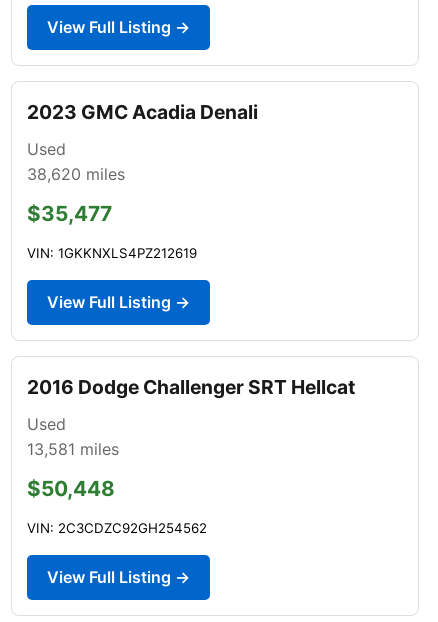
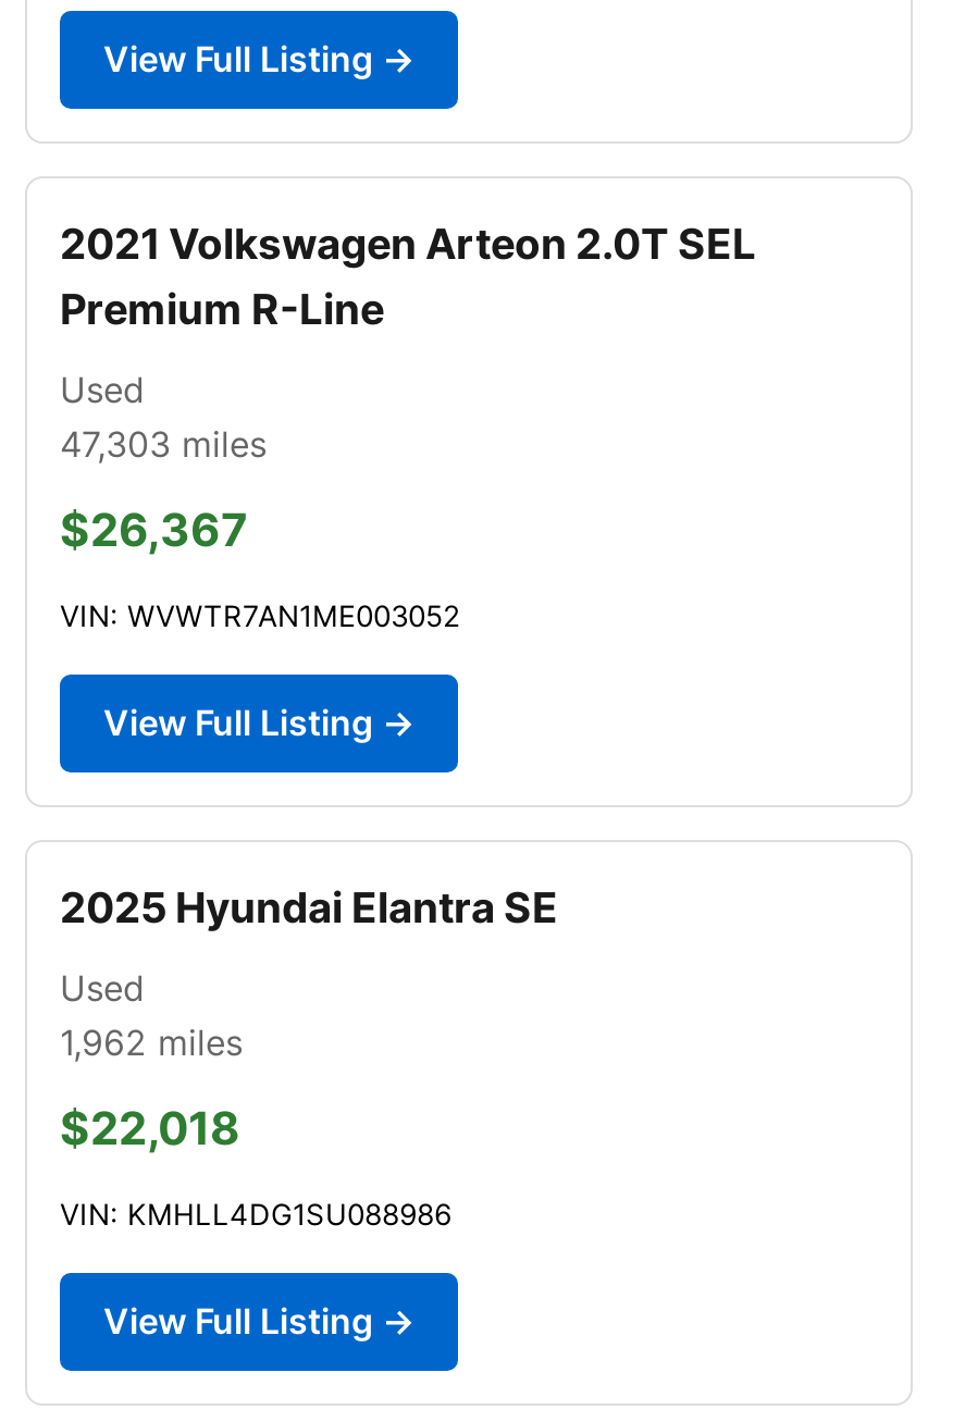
[27,100,258,124] 2023 GMC Acadia Denali -> [60,217,756,335] 2021 Volkswagen Arteon 2.0T SEL | Premium R-Line
[27,164,125,184] 38,620 miles -> [60,422,267,465] 47,303 miles
[27,201,112,226] $35,477 -> [60,502,247,557] $26,367
[27,245,197,261] VIN: 1GKKNXLS4PZ212619 -> [60,598,460,633] VIN: WVWTR7AN1ME003052
[27,375,355,399] 2016 Dodge Challenger SRT Hellcat -> [60,881,558,933] 2025 Hyundai Elantra SE
[27,439,119,459] 13,581 miles -> [60,1020,243,1064] 1,962 miles
[27,476,115,501] $50,448 -> [60,1101,240,1155] $22,018
[27,520,207,536] VIN: 2C3CDZC92GH254562 -> [60,1197,451,1231] VIN: KMHLL4DG1SU088986

